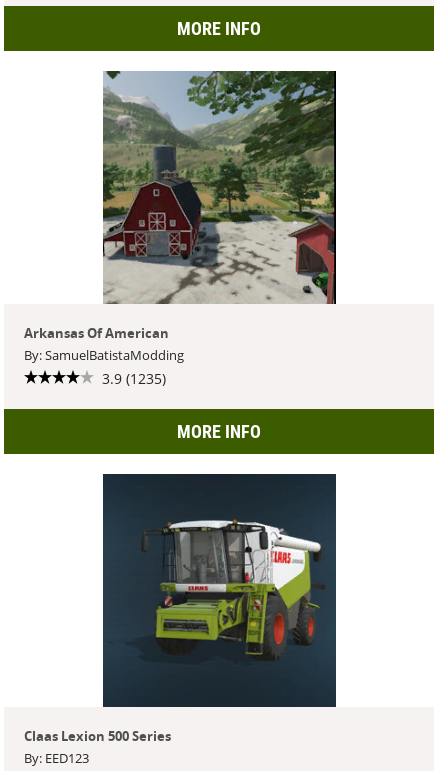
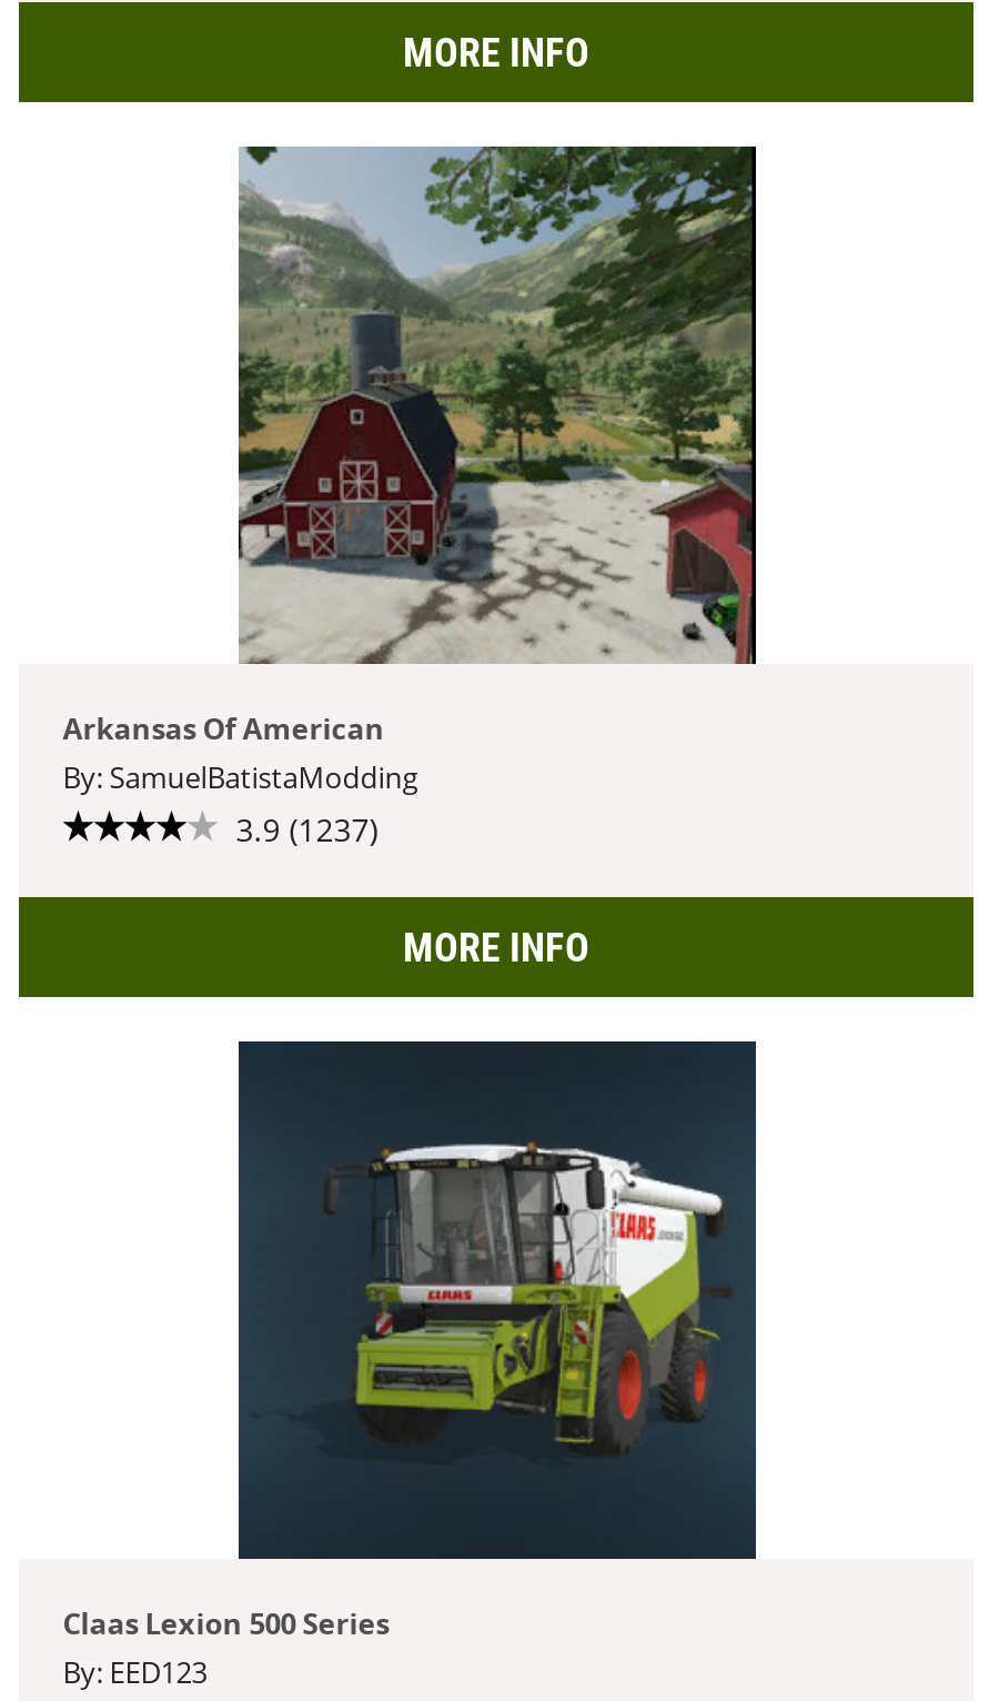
[102,369,166,388] 3.9 (1235) -> [236,808,378,850] 3.9 (1237)

